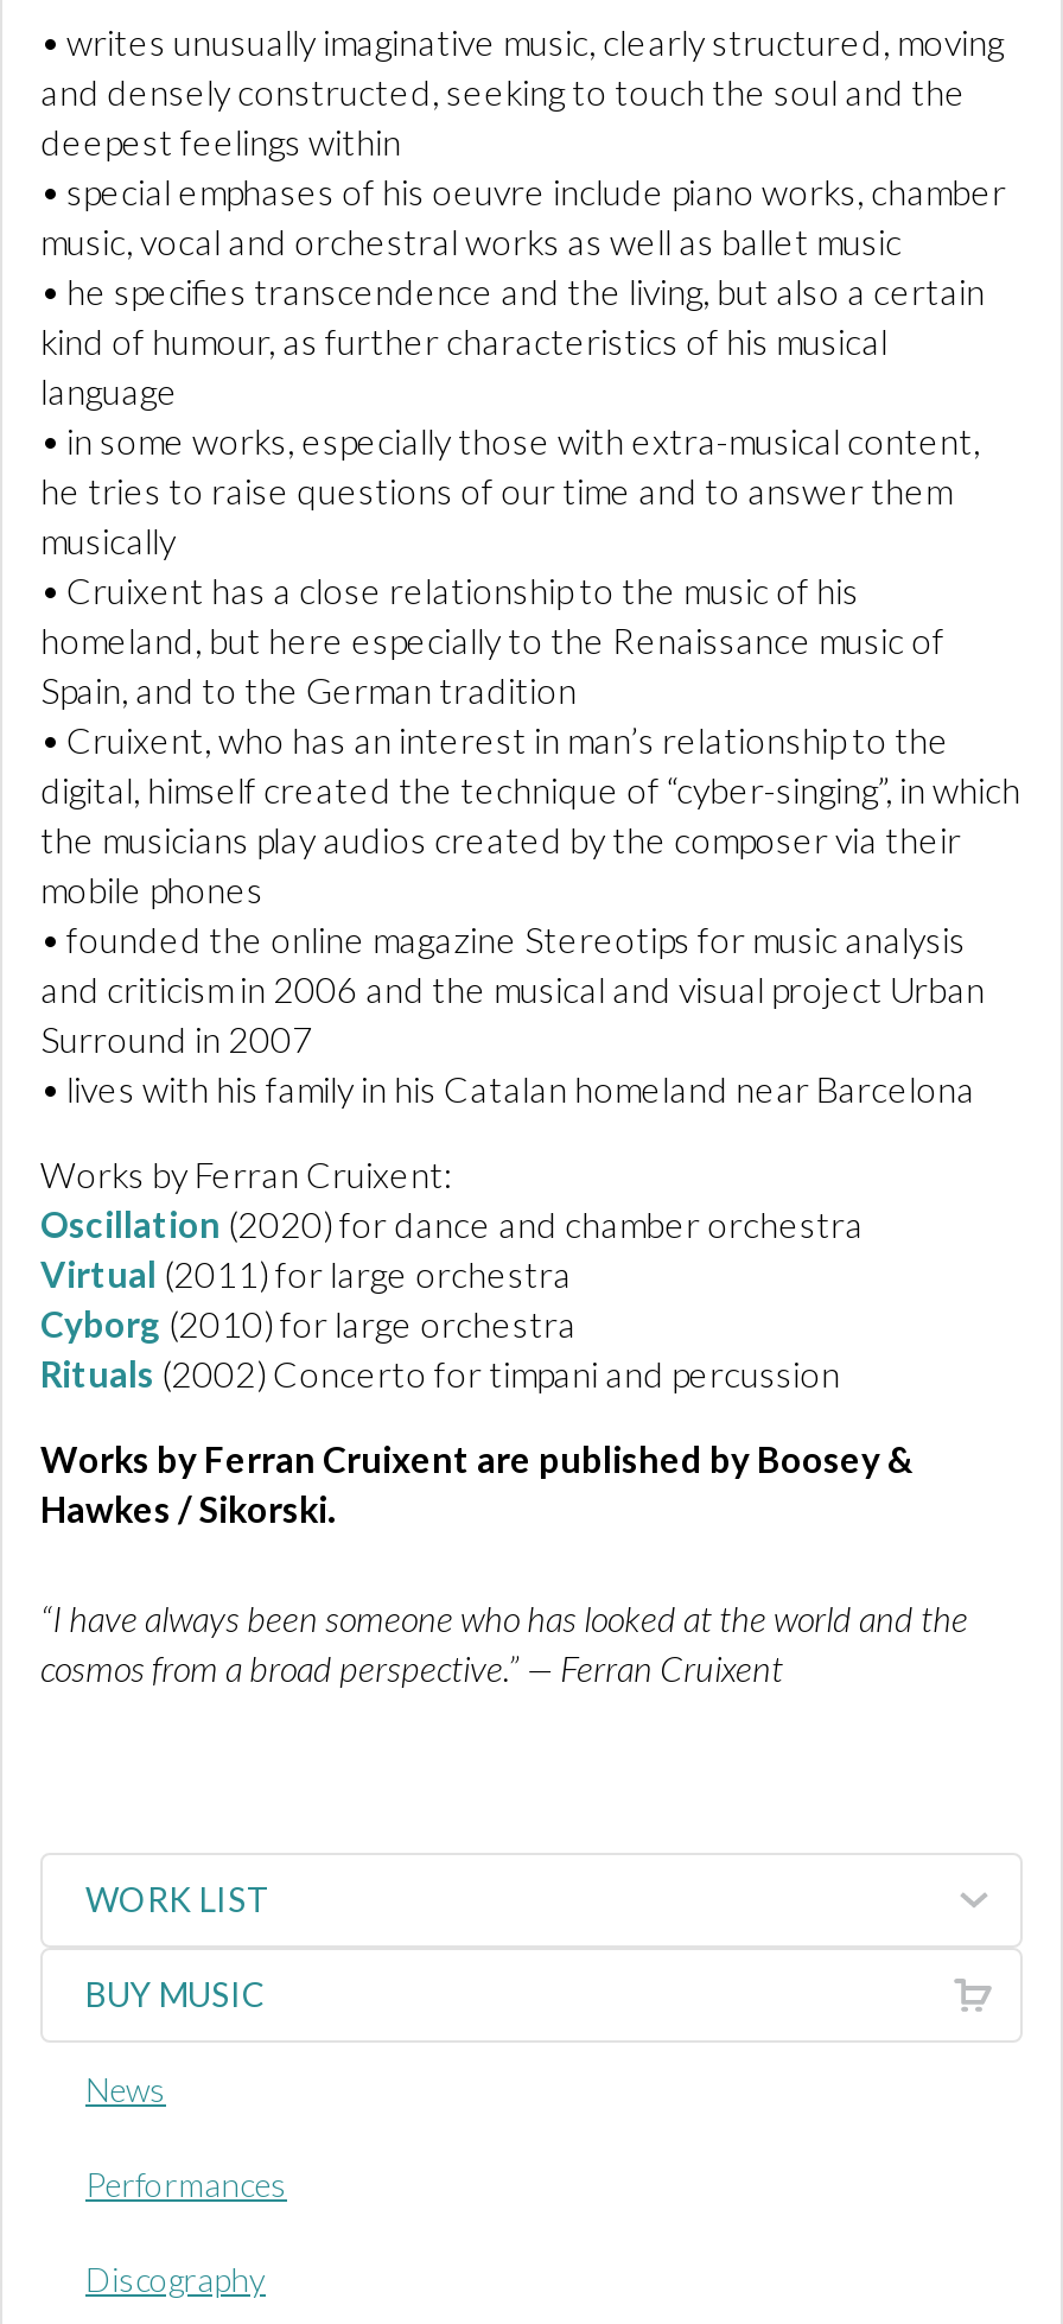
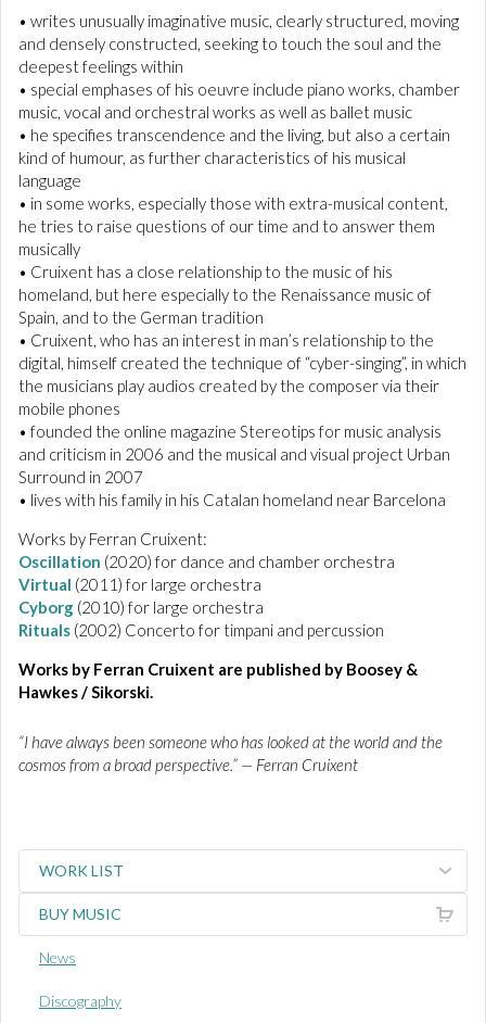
[85,2164,287,2204] Performances -> none

